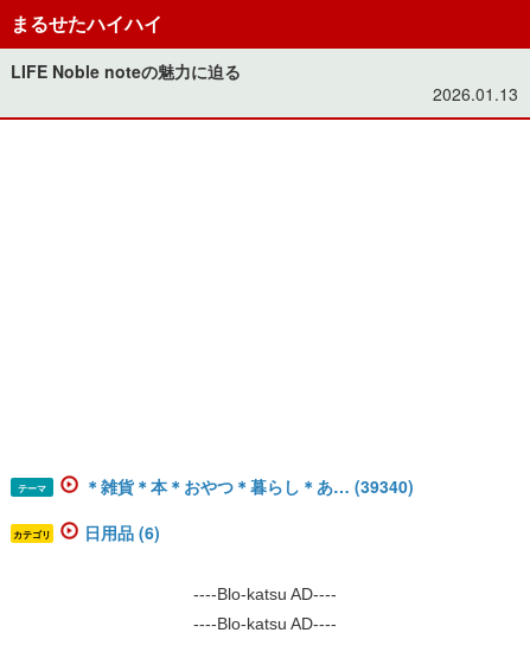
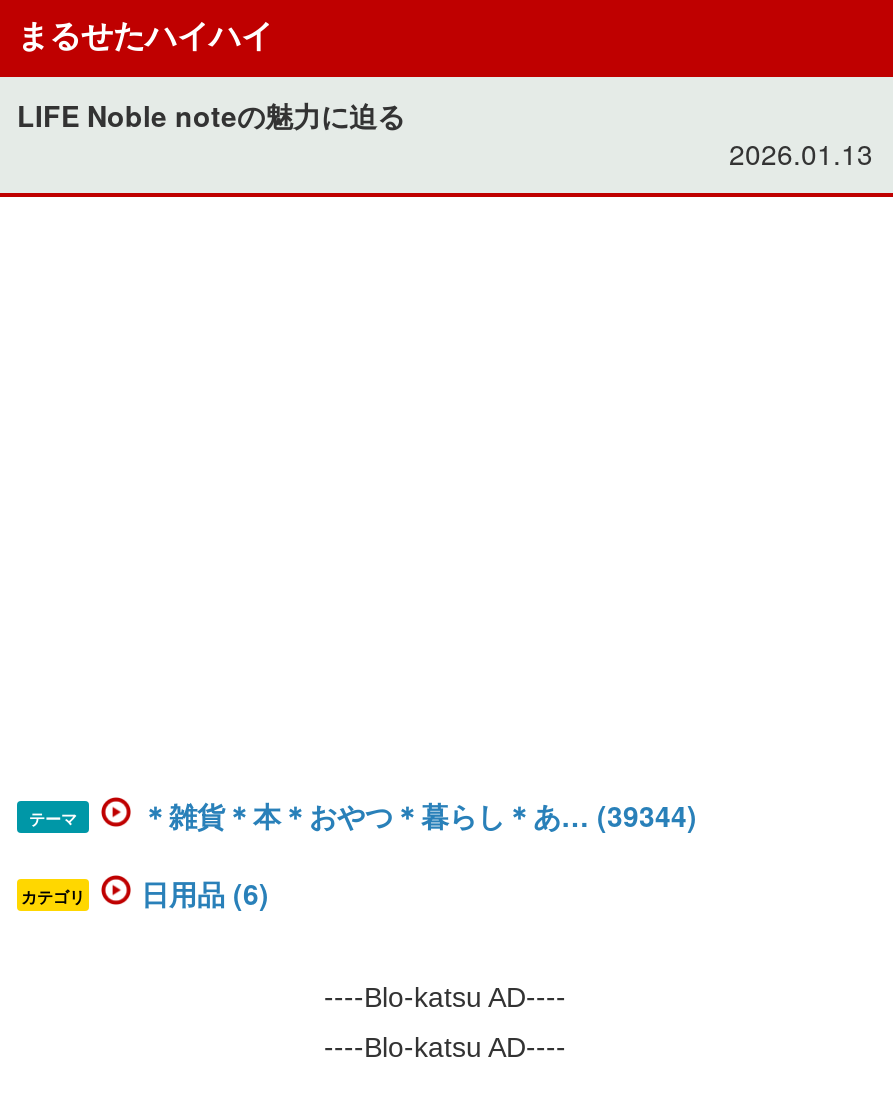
[84,474,414,498] ＊雑貨＊本＊おやつ＊暮らし＊あ… (39340) -> [141,795,697,835] ＊雑貨＊本＊おやつ＊暮らし＊あ… (39344)

